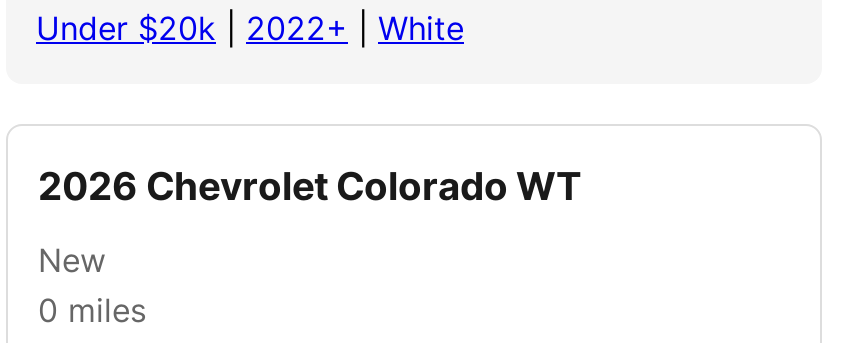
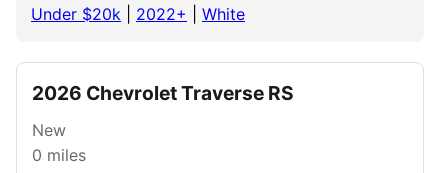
[38,162,582,210] 2026 Chevrolet Colorado WT -> [32,81,294,105] 2026 Chevrolet Traverse RS

